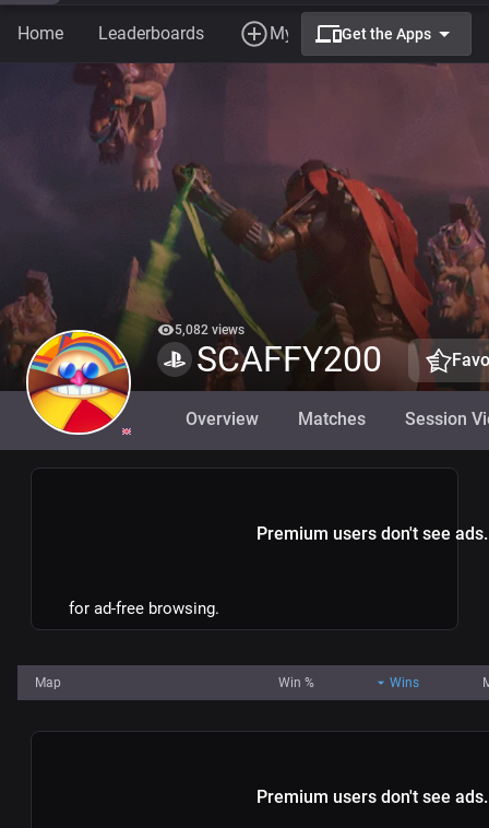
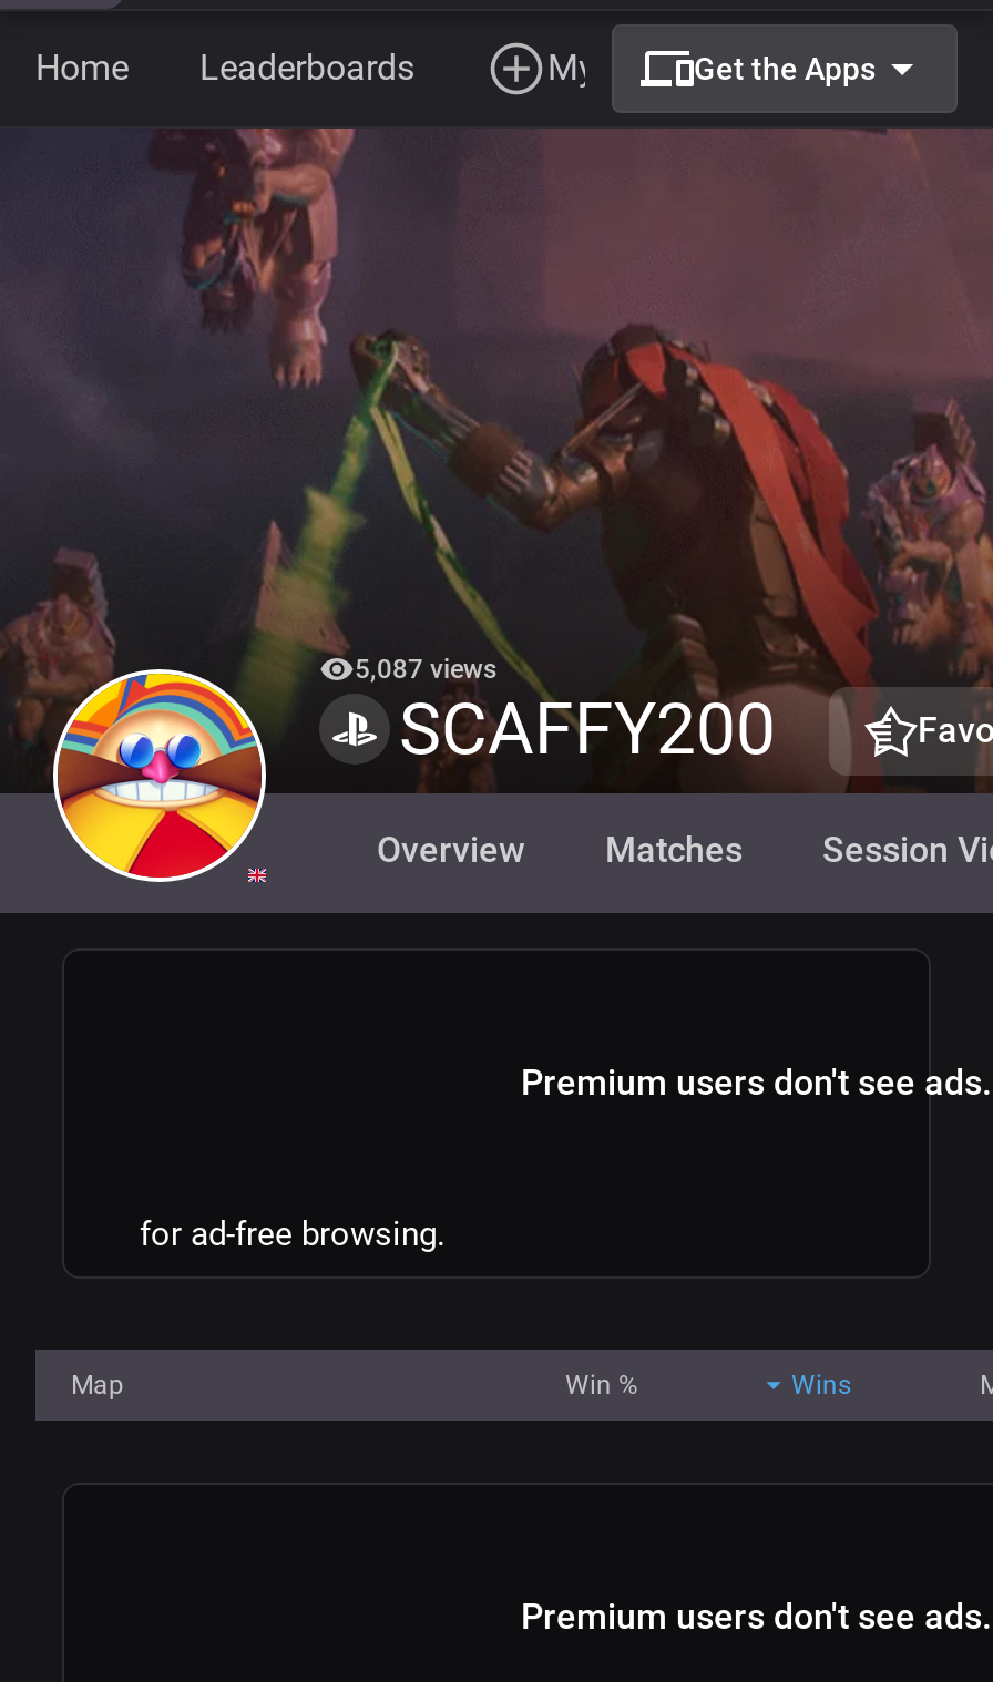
[175,322,244,338] 5,082 views -> [355,654,496,685] 5,087 views

